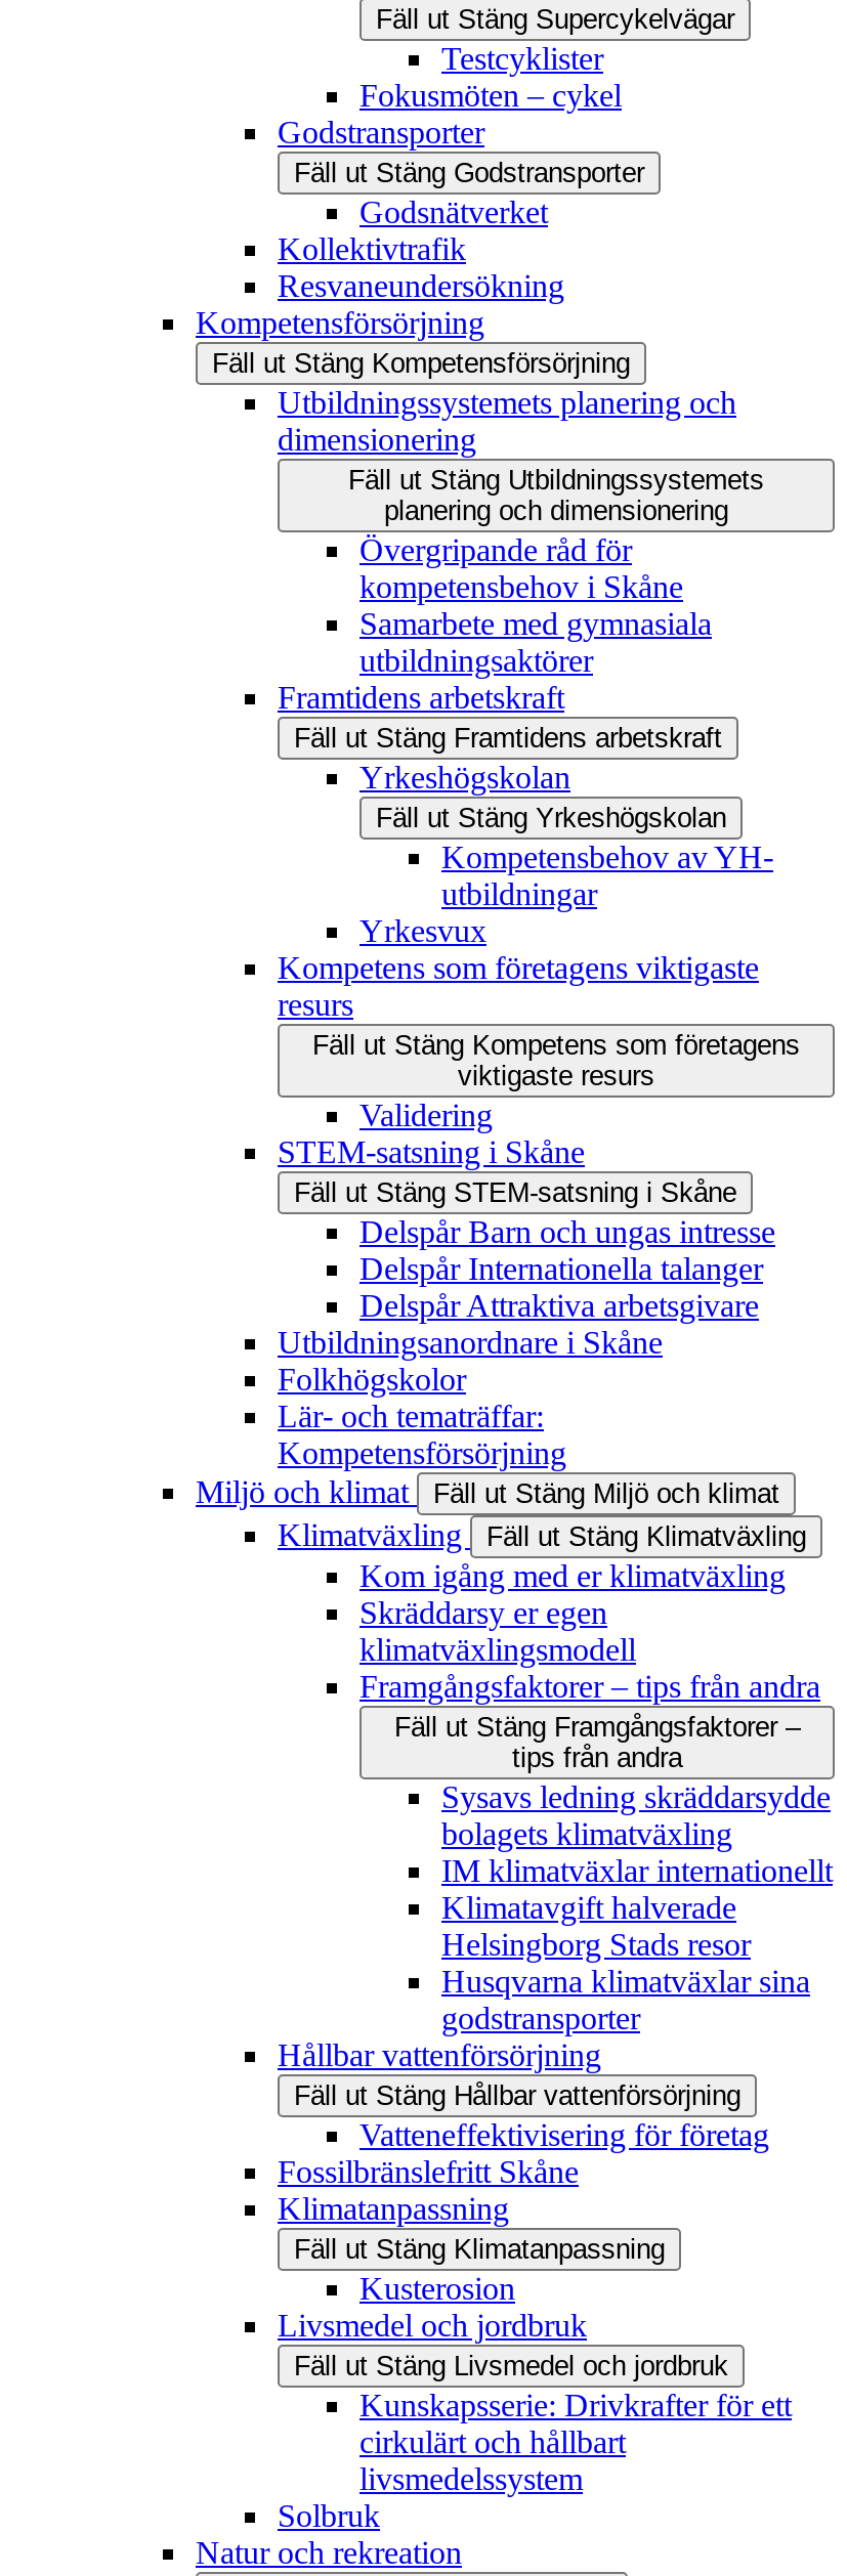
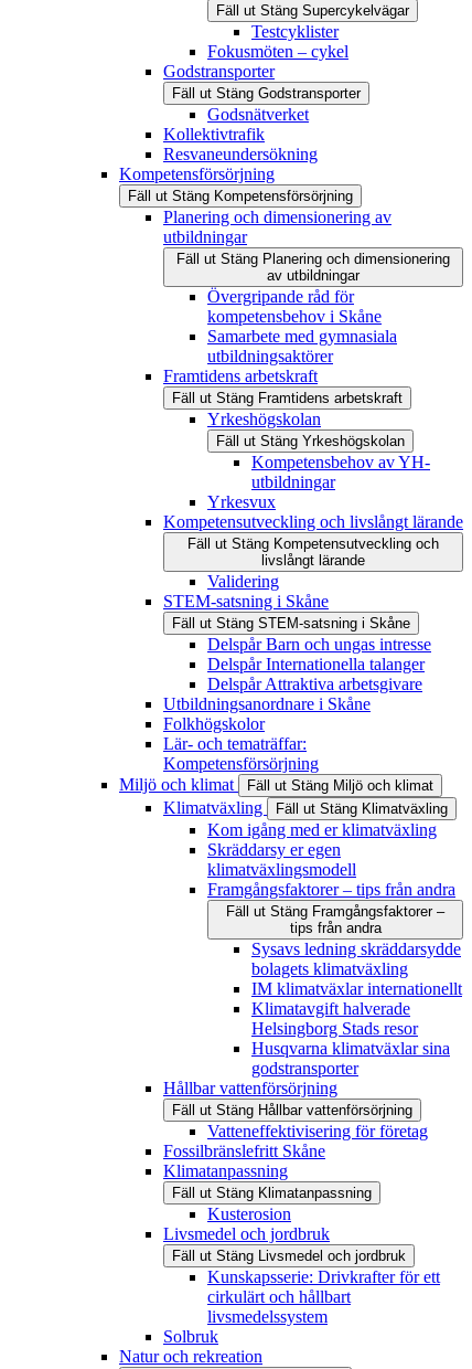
[278,385,764,527] Utbildningssystemets planering och | dimensionering | Fäll ut Stäng Utbildningssystemets | planering och dimensionering -> [163,208,450,284] Planering och dimensionering av | utbildningar | Fäll ut Stäng Planering och dimensionering | av utbildningar
[278,951,800,1092] Kompetens som företagens viktigaste | resurs | Fäll ut Stäng Kompetens som företagens | viktigaste resurs -> [163,512,463,569] Kompetensutveckling och livslångt lärande | Fäll ut Stäng Kompetensutveckling och | livslångt lärande

